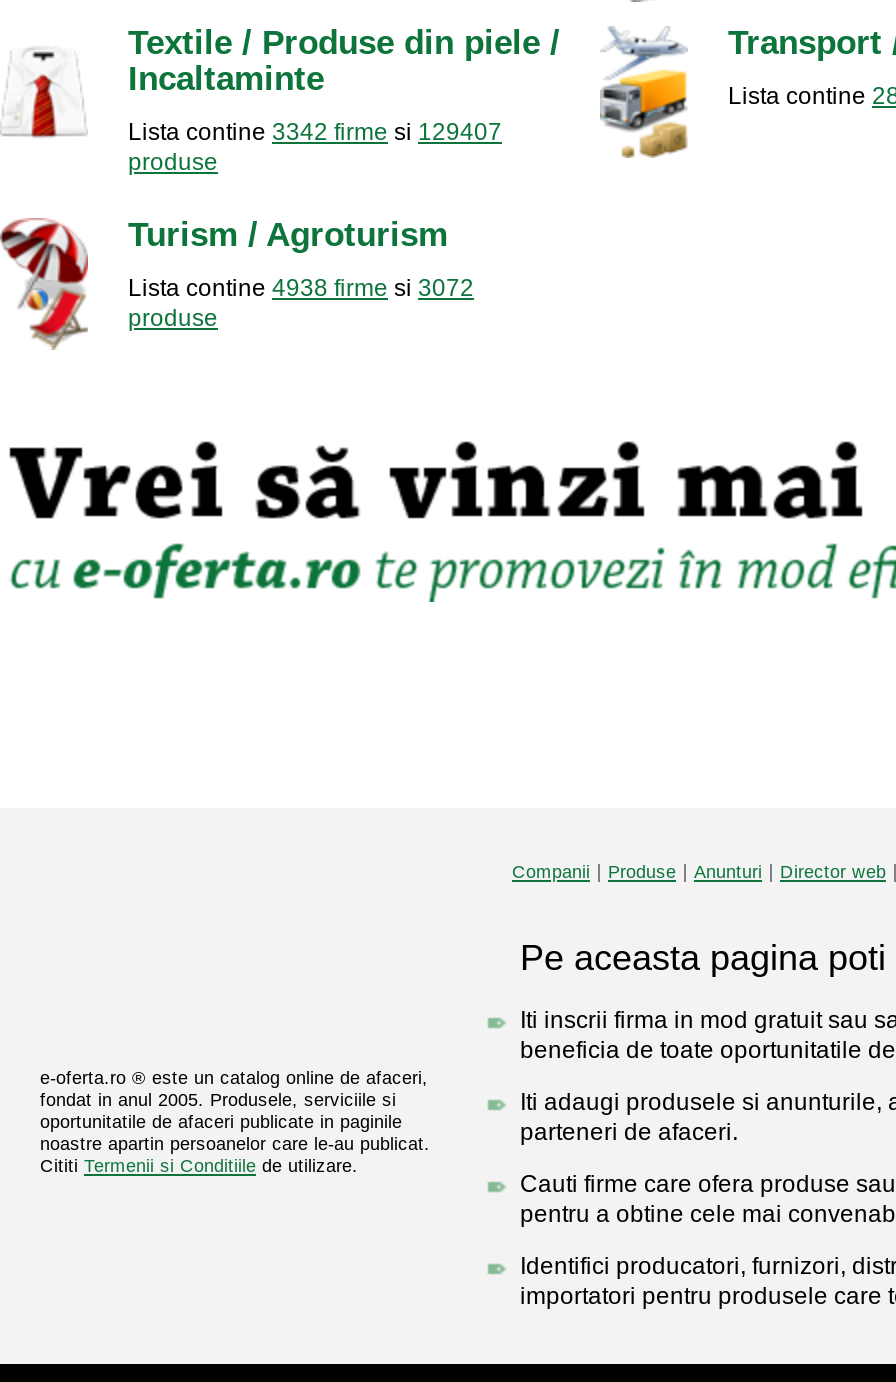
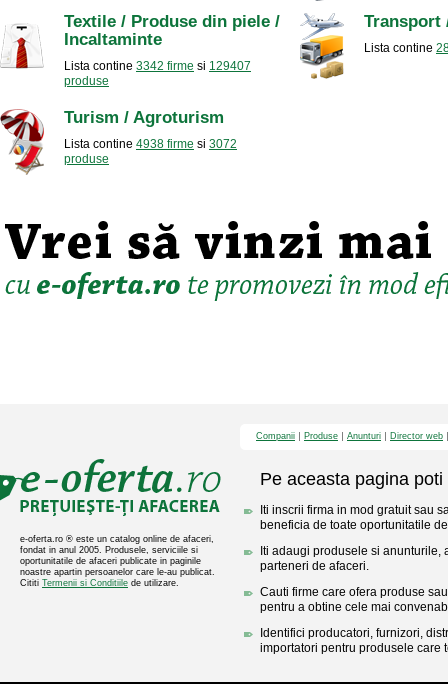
none -> [3,458,222,517] [image]

